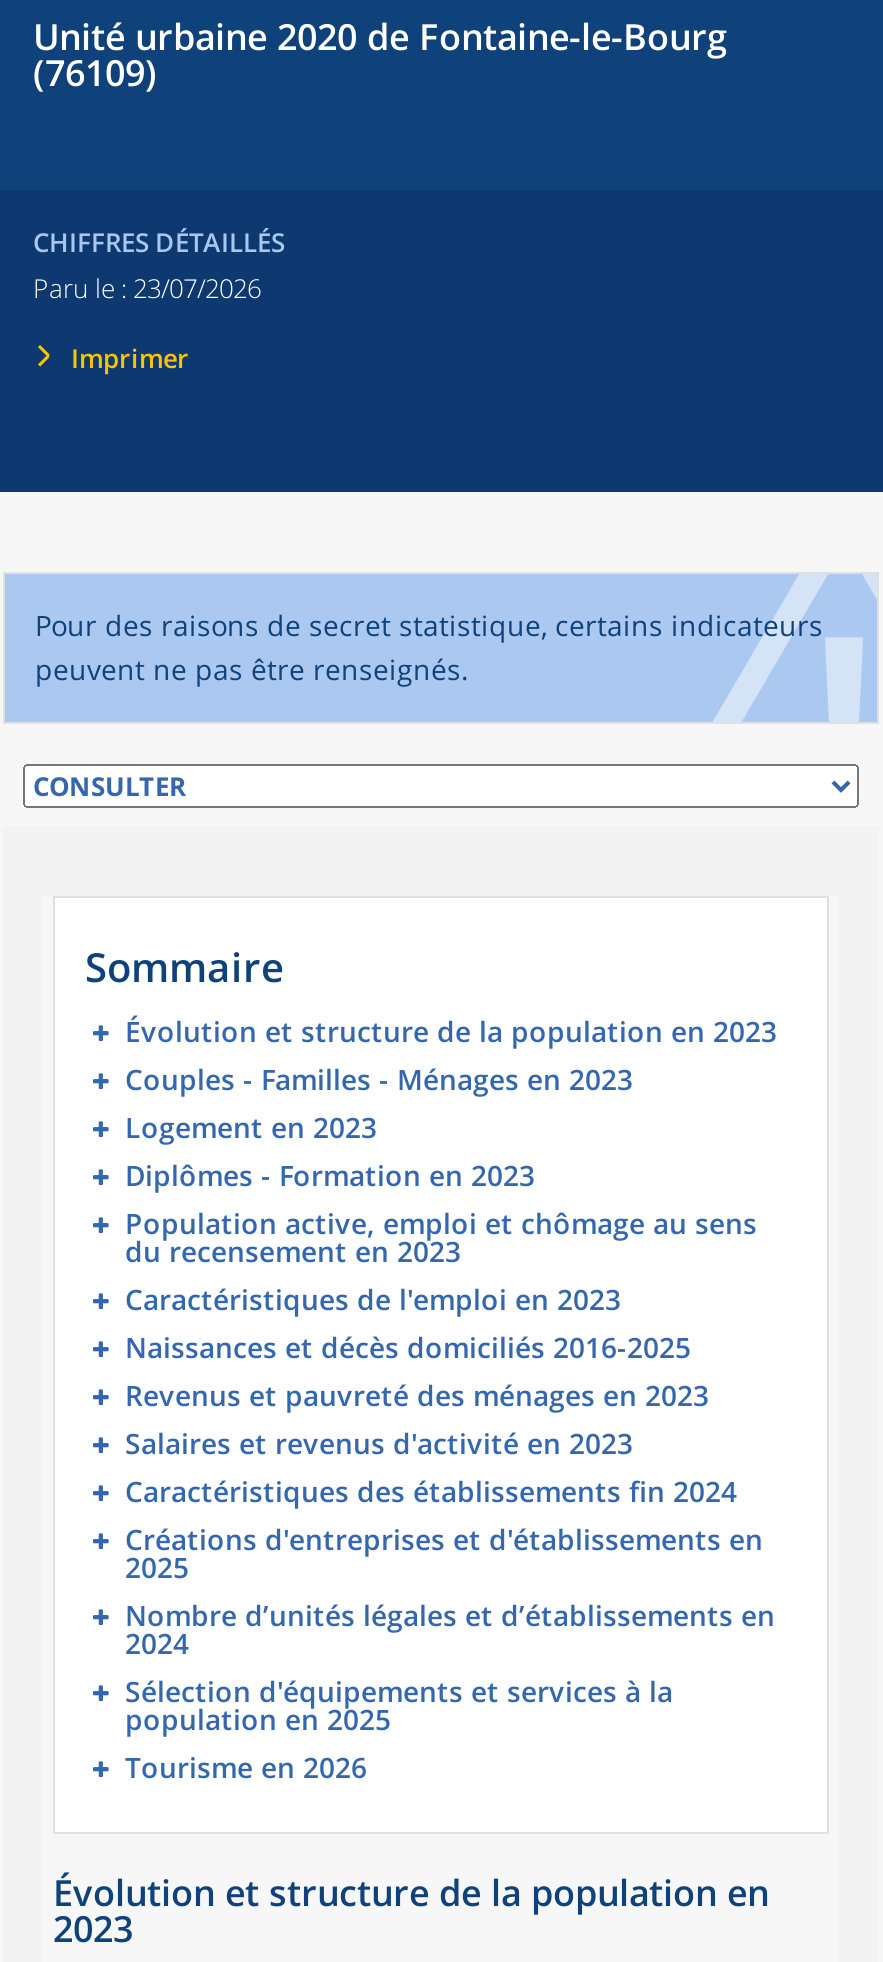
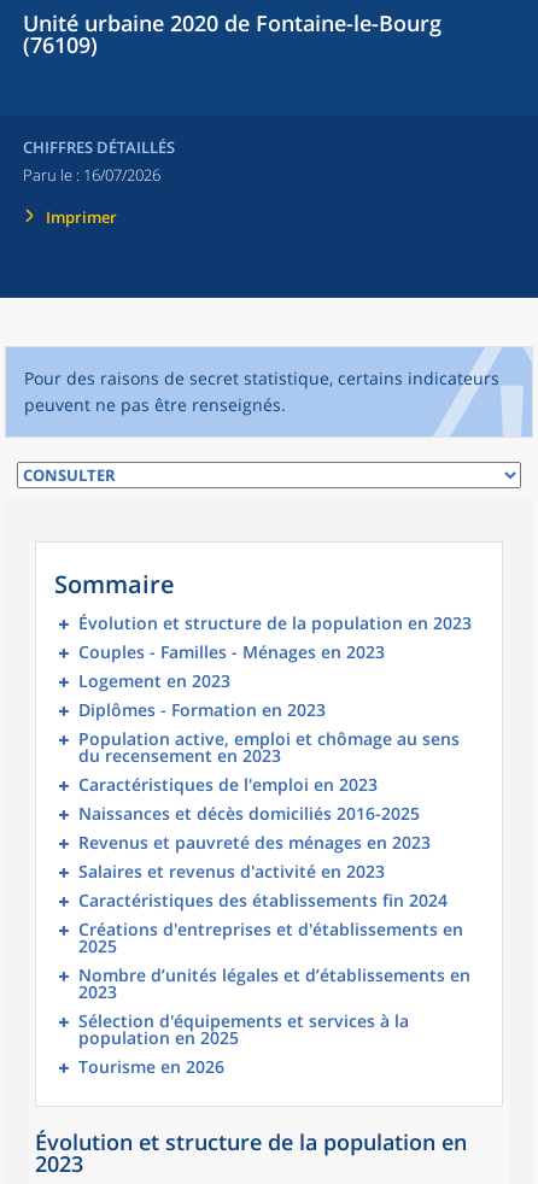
[33,270,261,306] Paru le : 23/07/2026 -> [23,164,160,186] Paru le : 16/07/2026
[125,1624,189,1662] 2024 -> [78,980,117,1003] 2023

